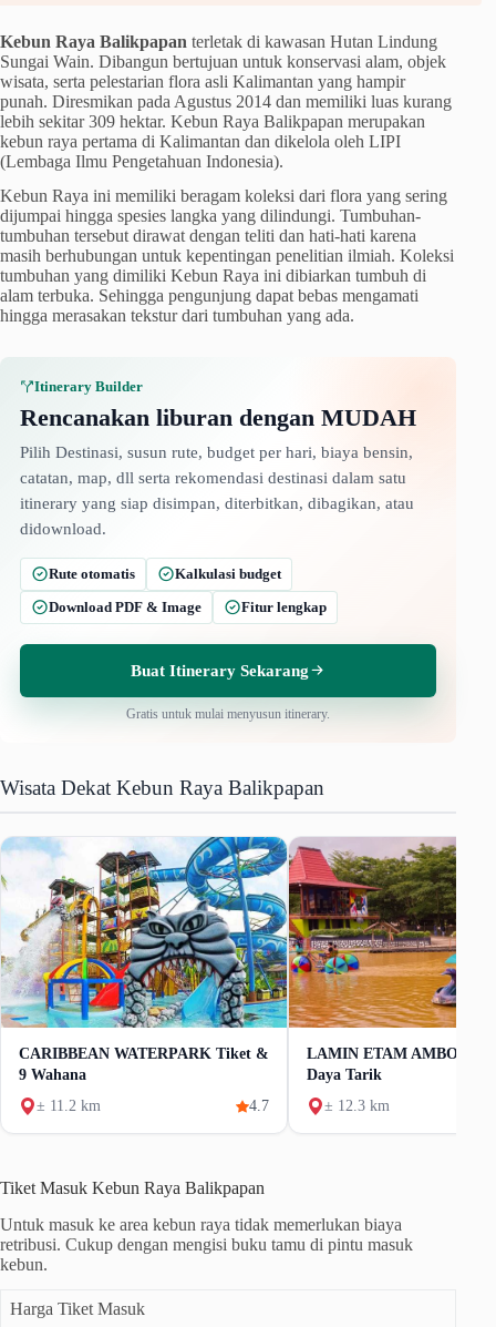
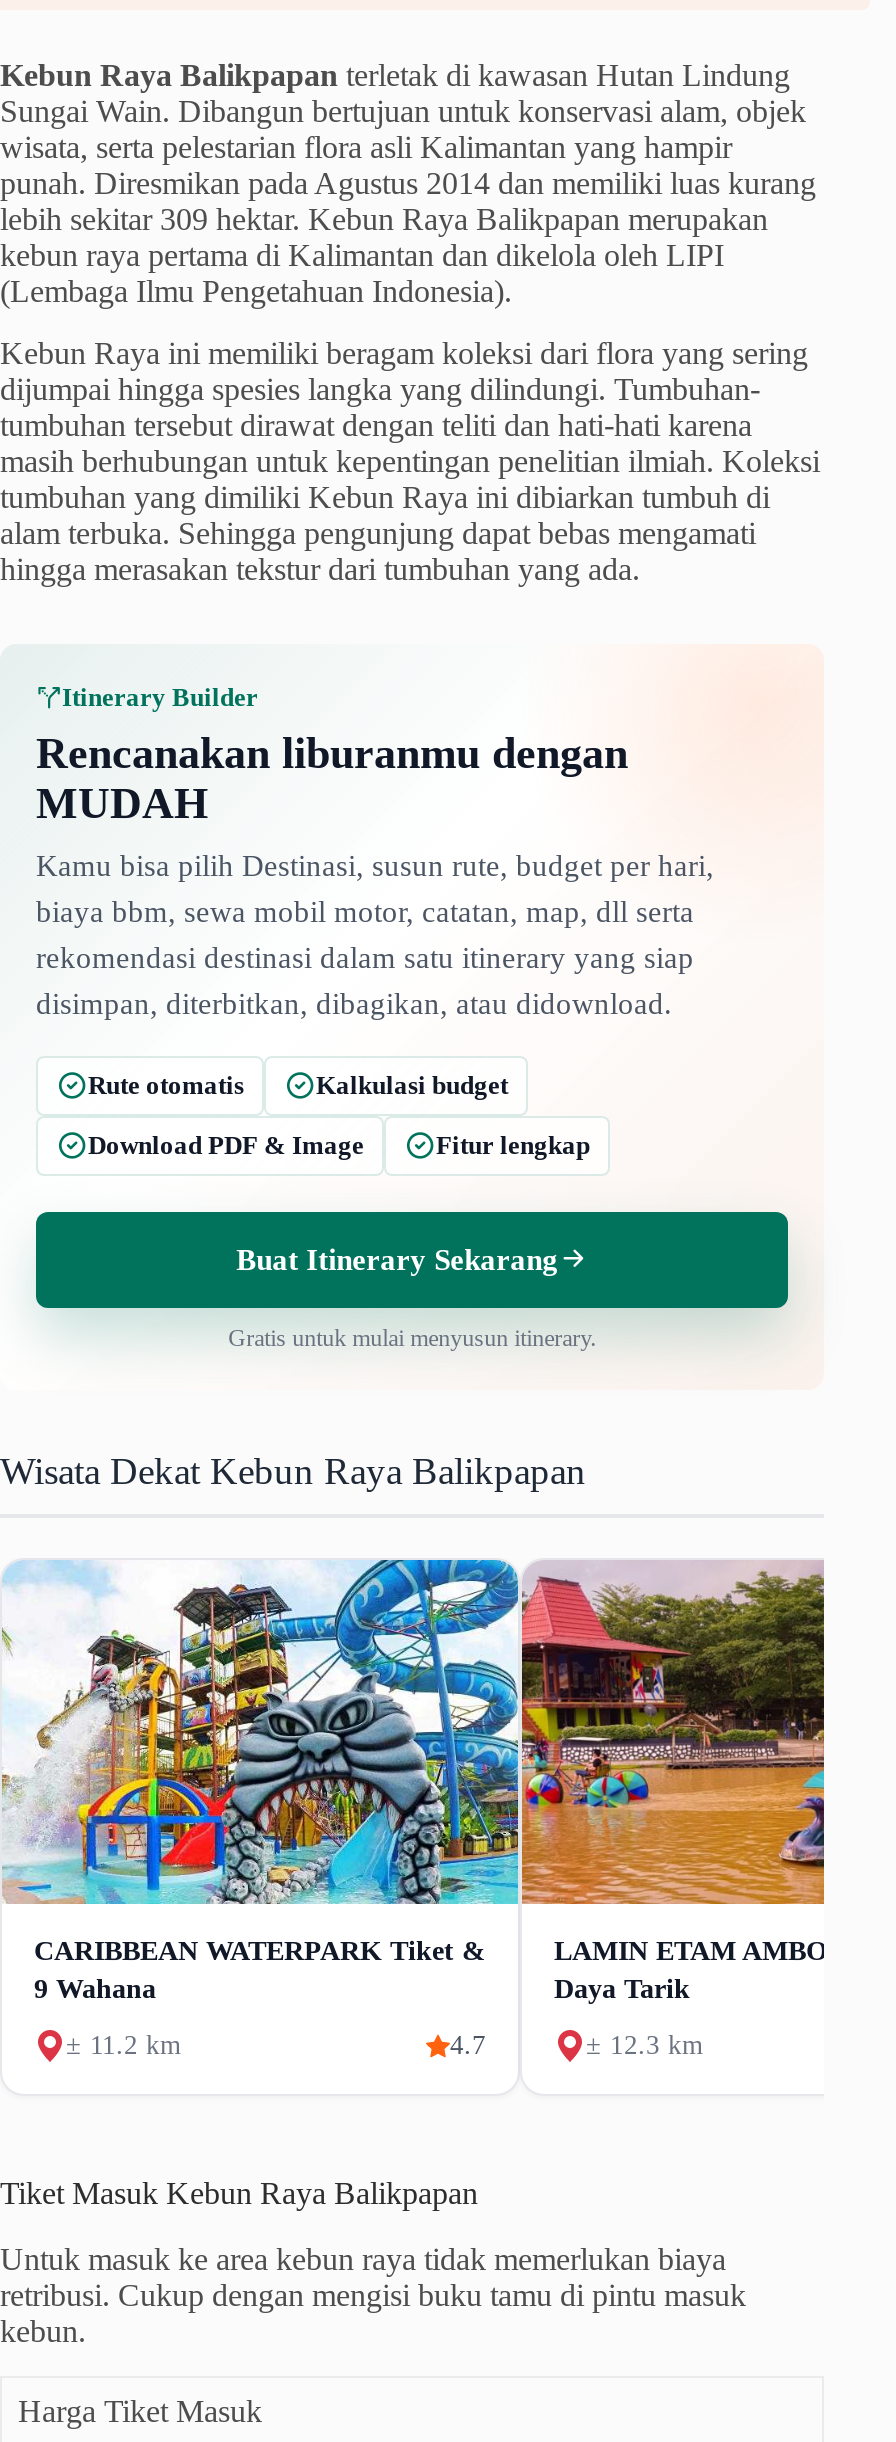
[20,403,416,538] Rencanakan liburan dengan MUDAH | Pilih Destinasi, susun rute, budget per hari, biaya bensin, | catatan, map, dll serta rekomendasi destinasi dalam satu | itinerary yang siap disimpan, diterbitkan, dibagikan, atau | didownload. -> [36,728,714,1020] Rencanakan liburanmu dengan | MUDAH | Kamu bisa pilih Destinasi, susun rute, budget per hari, | biaya bbm, sewa mobil motor, catatan, map, dll serta | rekomendasi destinasi dalam satu itinerary yang siap | disimpan, diterbitkan, dibagikan, atau didownload.

